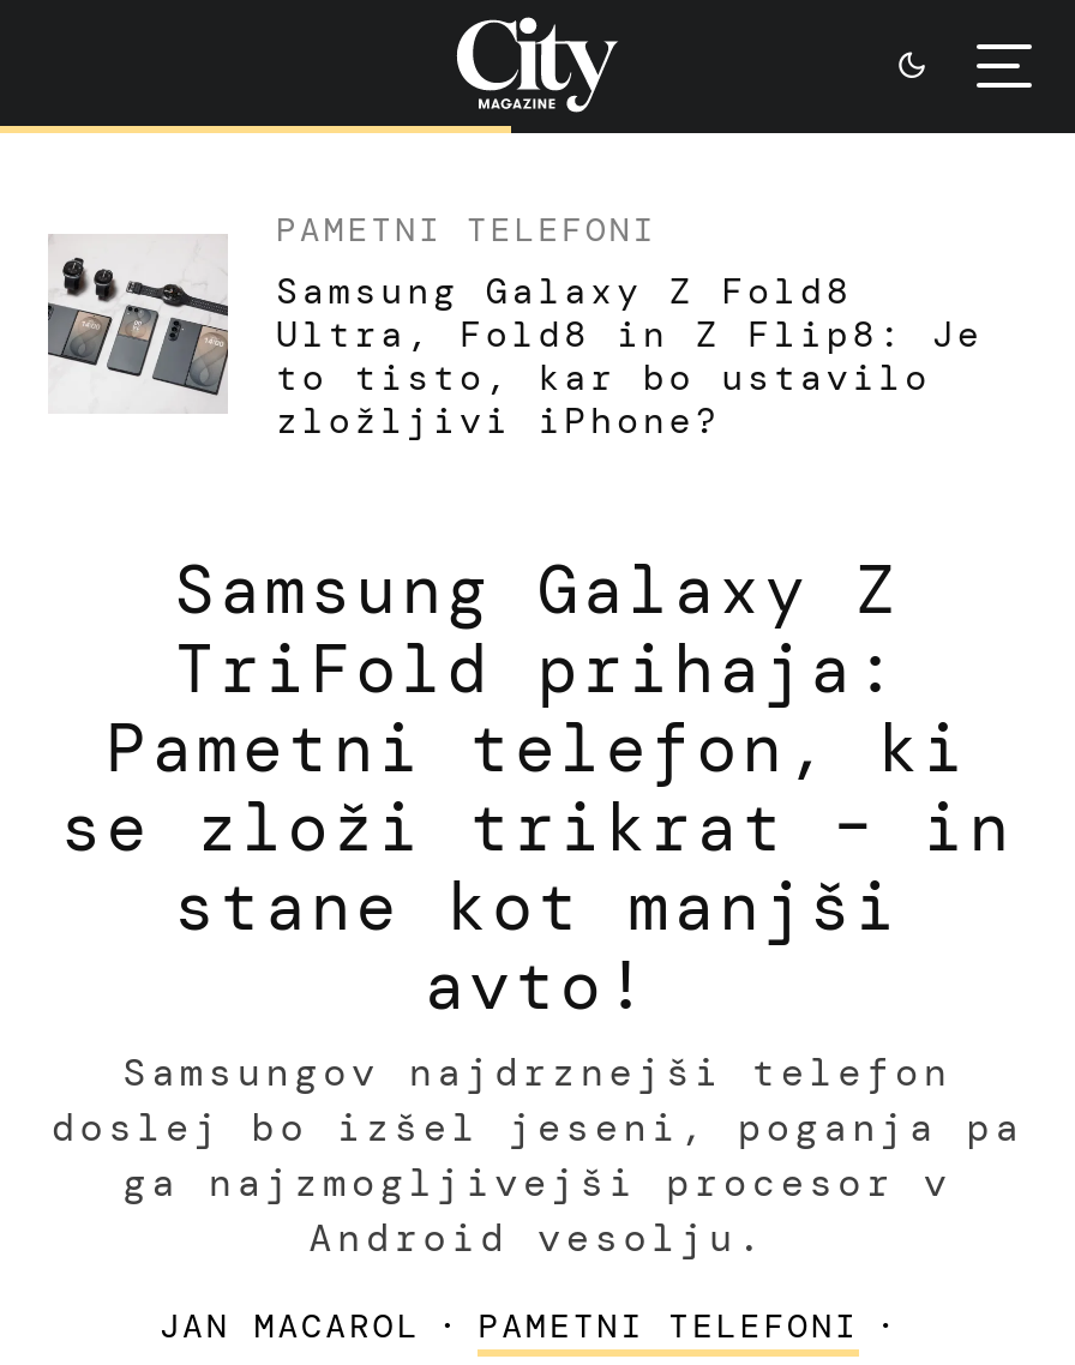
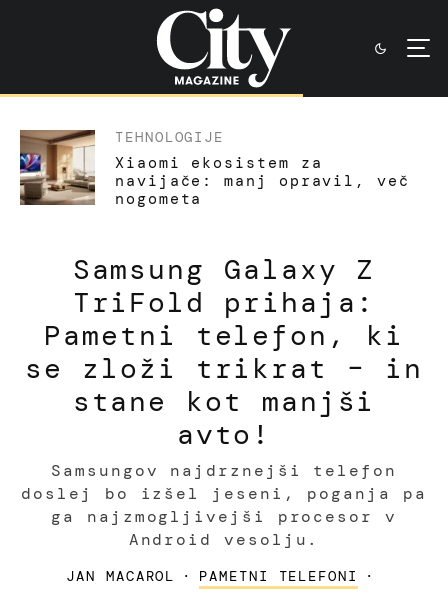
[7,16,1068,445] [image] | PAMETNI TELEFONI | Samsung Galaxy Z Fold8 | Ultra, Fold8 in Z Flip8: Je | to tisto, kar bo ustavilo | zložljivi iPhone? -> [3,9,445,209] [image] | TEHNOLOGIJE | Xiaomi ekosistem za | navijače: manj opravil, več | nogometa
[48,234,228,435] [image] -> [19,123,96,206] [image]

